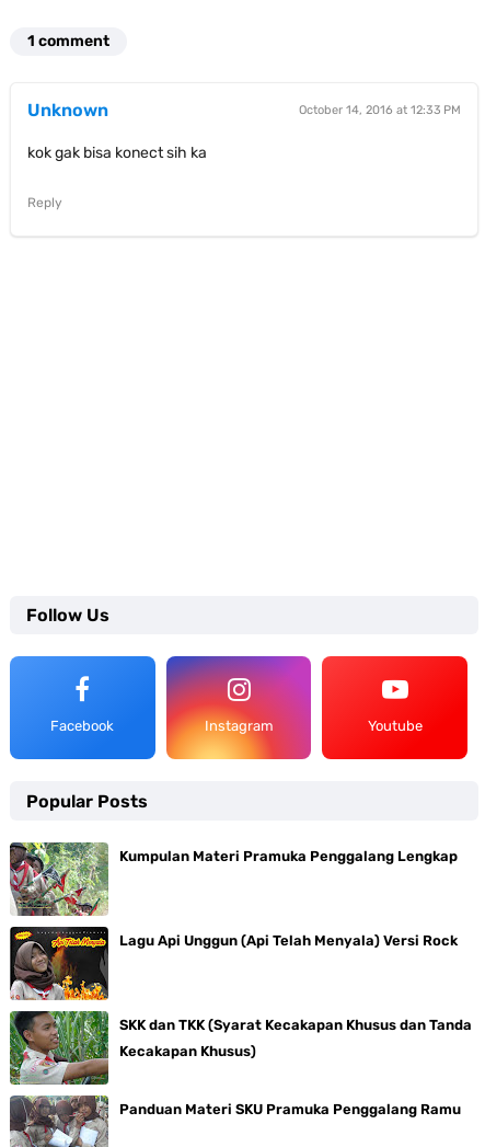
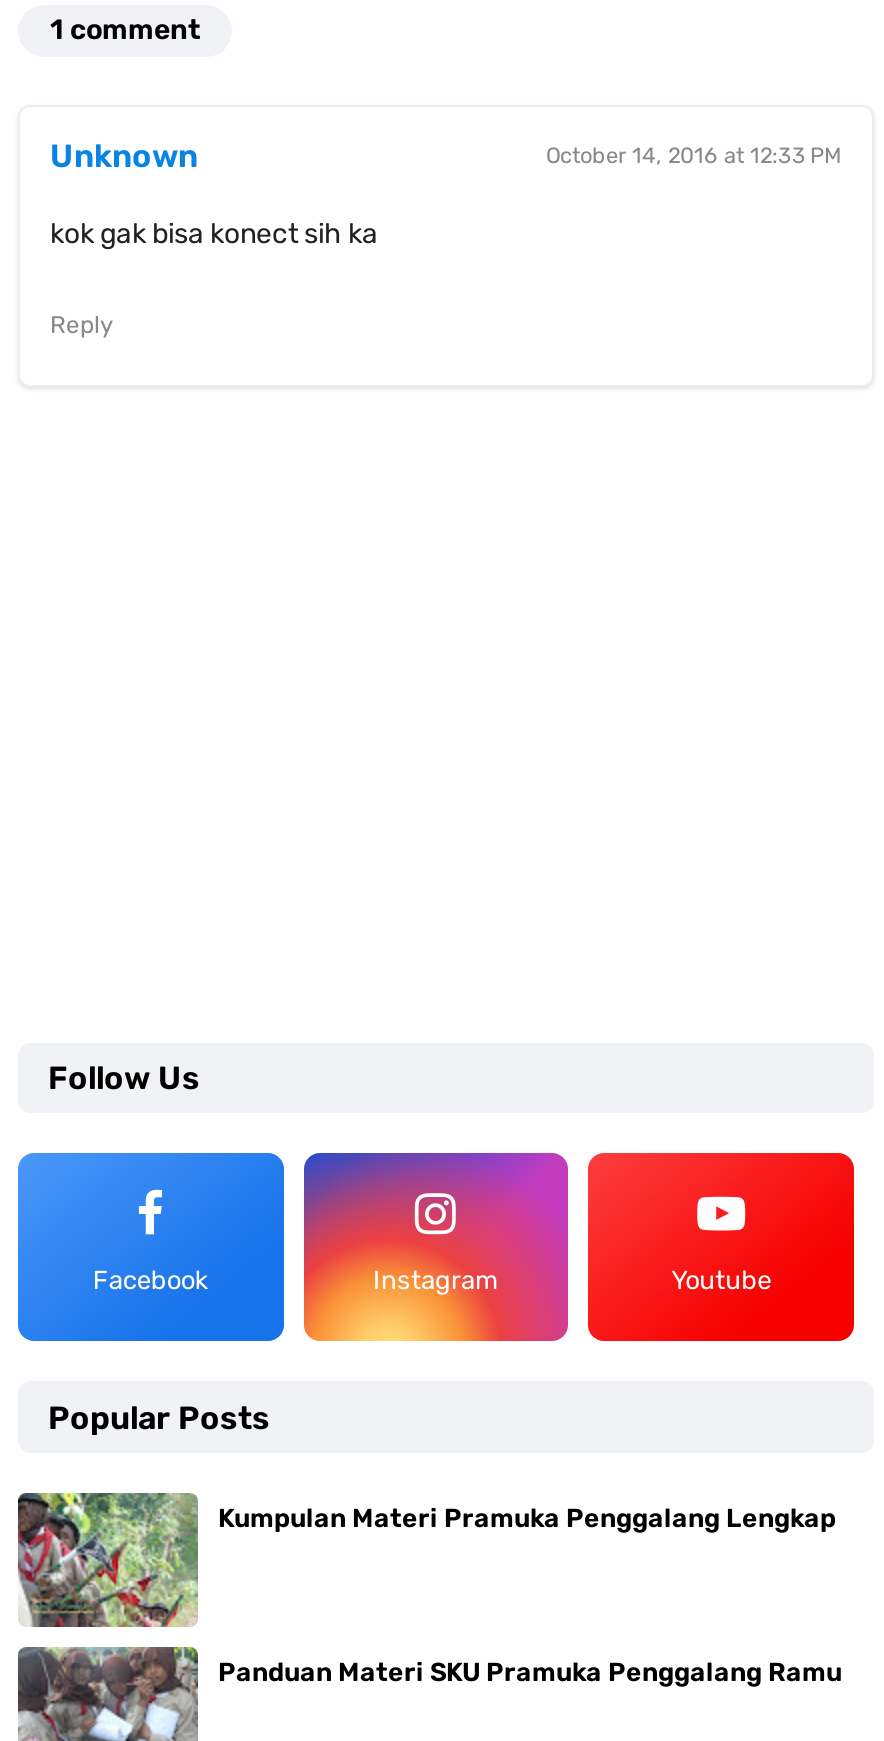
[10,926,458,1001] [image] | Lagu Api Unggun (Api Telah Menyala) Versi Rock -> none
[10,1010,472,1086] [image] | SKK dan TKK (Syarat Kecakapan Khusus dan Tanda | Kecakapan Khusus) -> none

